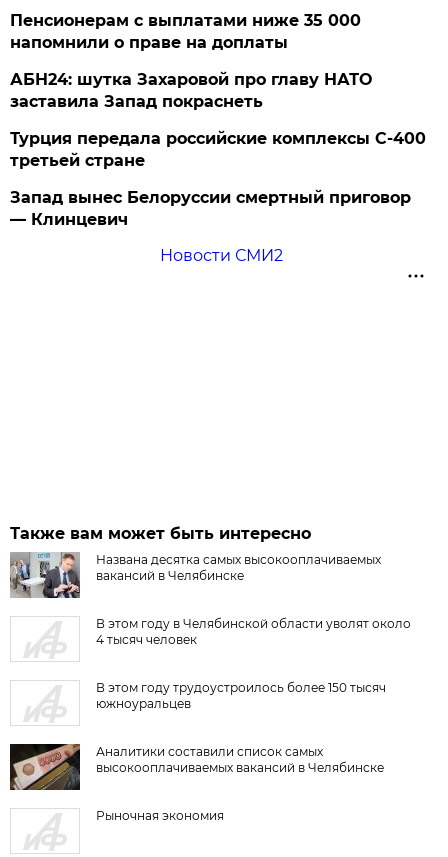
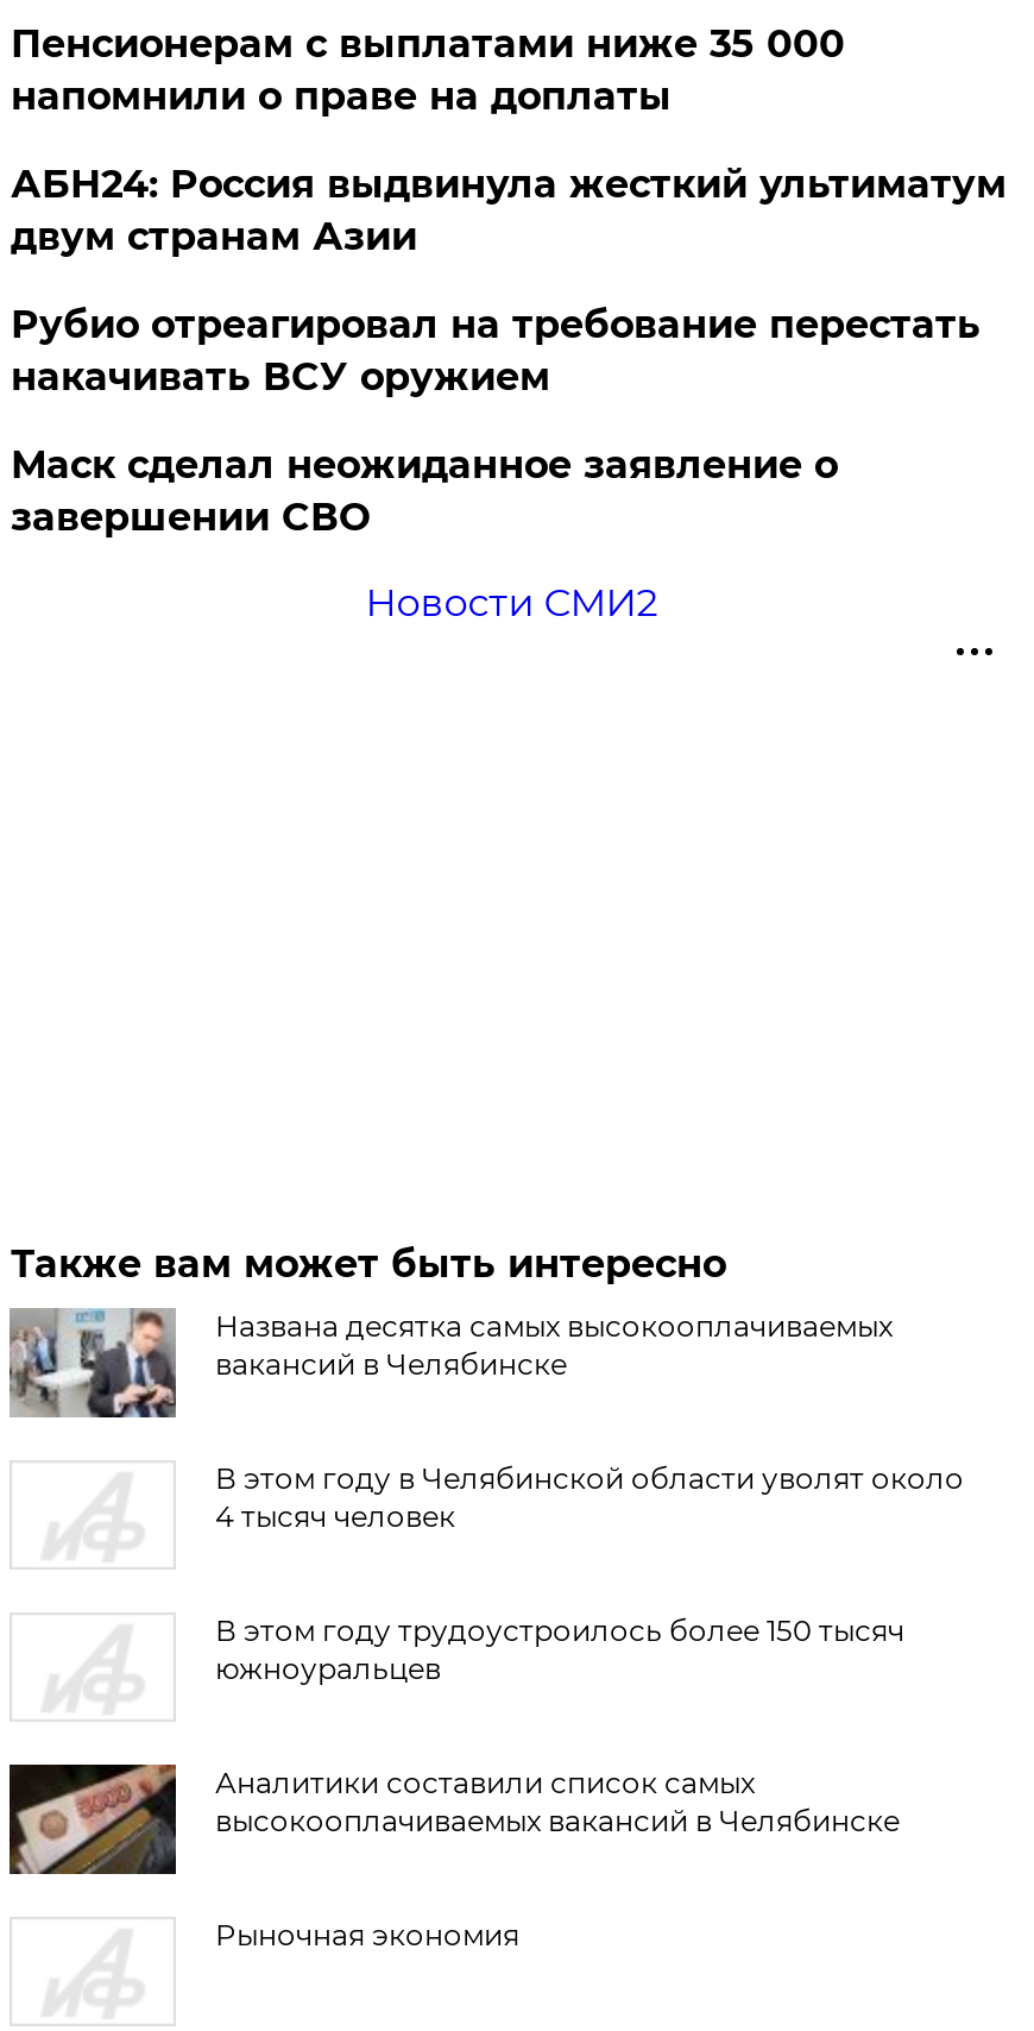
[10,70,372,111] АБН24: шутка Захаровой про главу НАТО | заставила Запад покраснеть -> [10,161,1006,259] АБН24: Россия выдвинула жесткий ультиматум | двум странам Азии
[10,129,426,170] Турция передала российские комплексы С-400 | третьей стране -> [10,302,980,399] Рубио отреагировал на требование перестать | накачивать ВСУ оружием
[10,188,411,229] Запад вынес Белоруссии смертный приговор | — Клинцевич -> [10,442,838,540] Маск сделал неожиданное заявление о | завершении СВО

